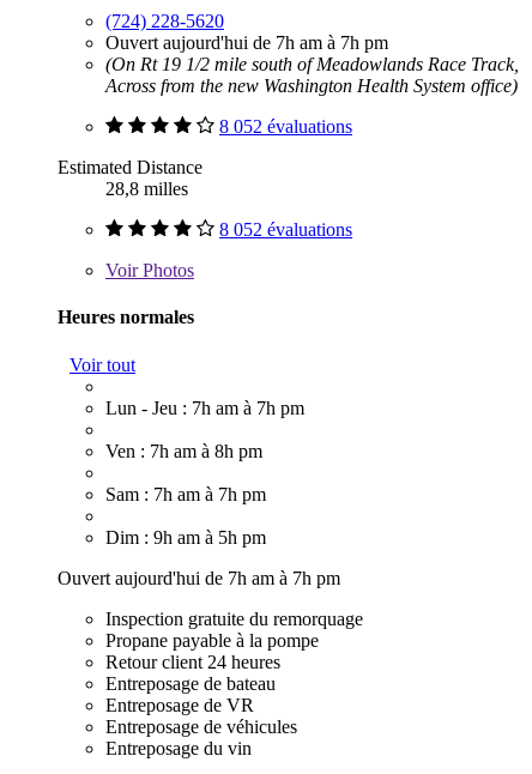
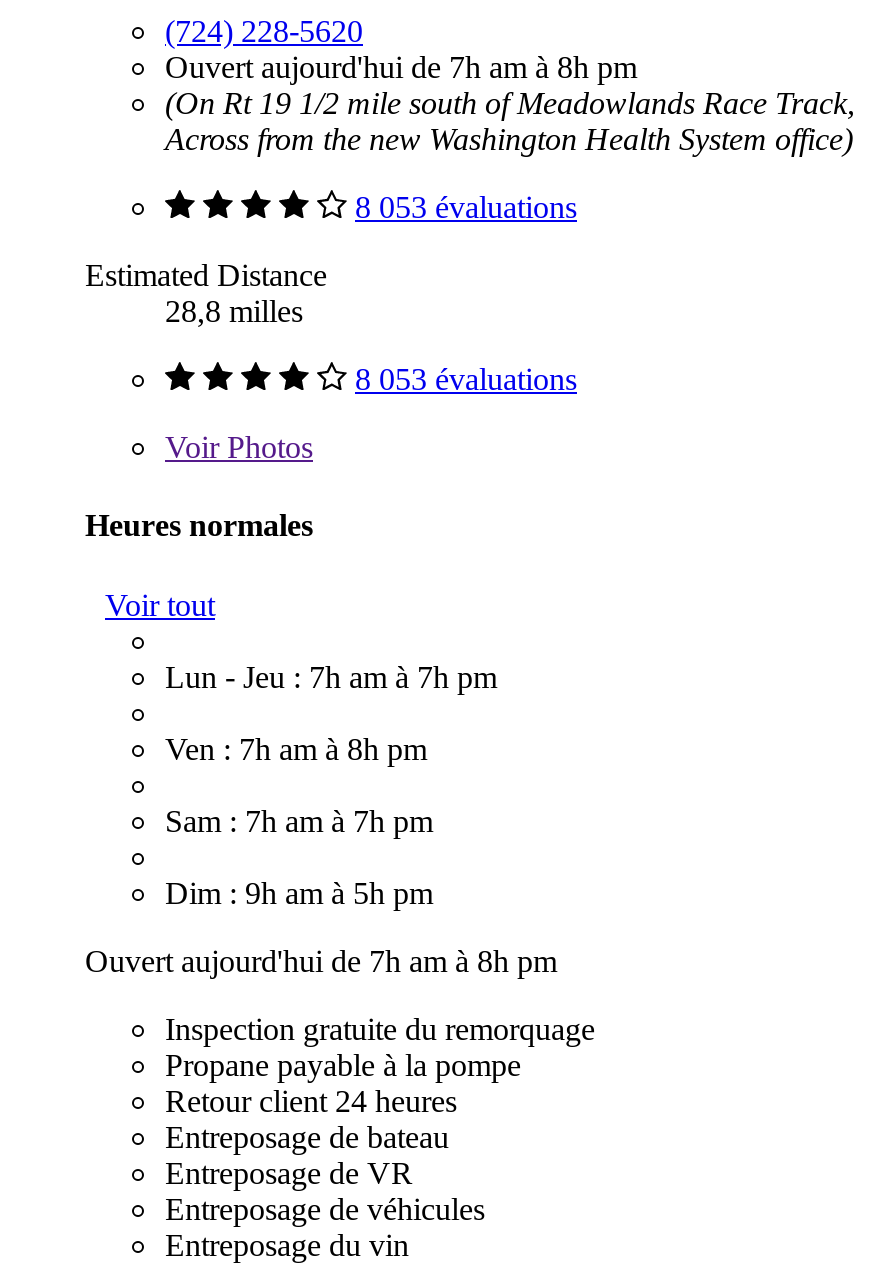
[105,32,388,53] Ouvert aujourd'hui de 7h am à 7h pm -> [165,50,637,84] Ouvert aujourd'hui de 7h am à 8h pm
[219,116,352,137] 8 052 évaluations -> [355,190,577,224] 8 053 évaluations
[219,219,352,240] 8 052 évaluations -> [355,362,577,396] 8 053 évaluations
[58,567,340,588] Ouvert aujourd'hui de 7h am à 7h pm -> [85,943,557,977] Ouvert aujourd'hui de 7h am à 8h pm

